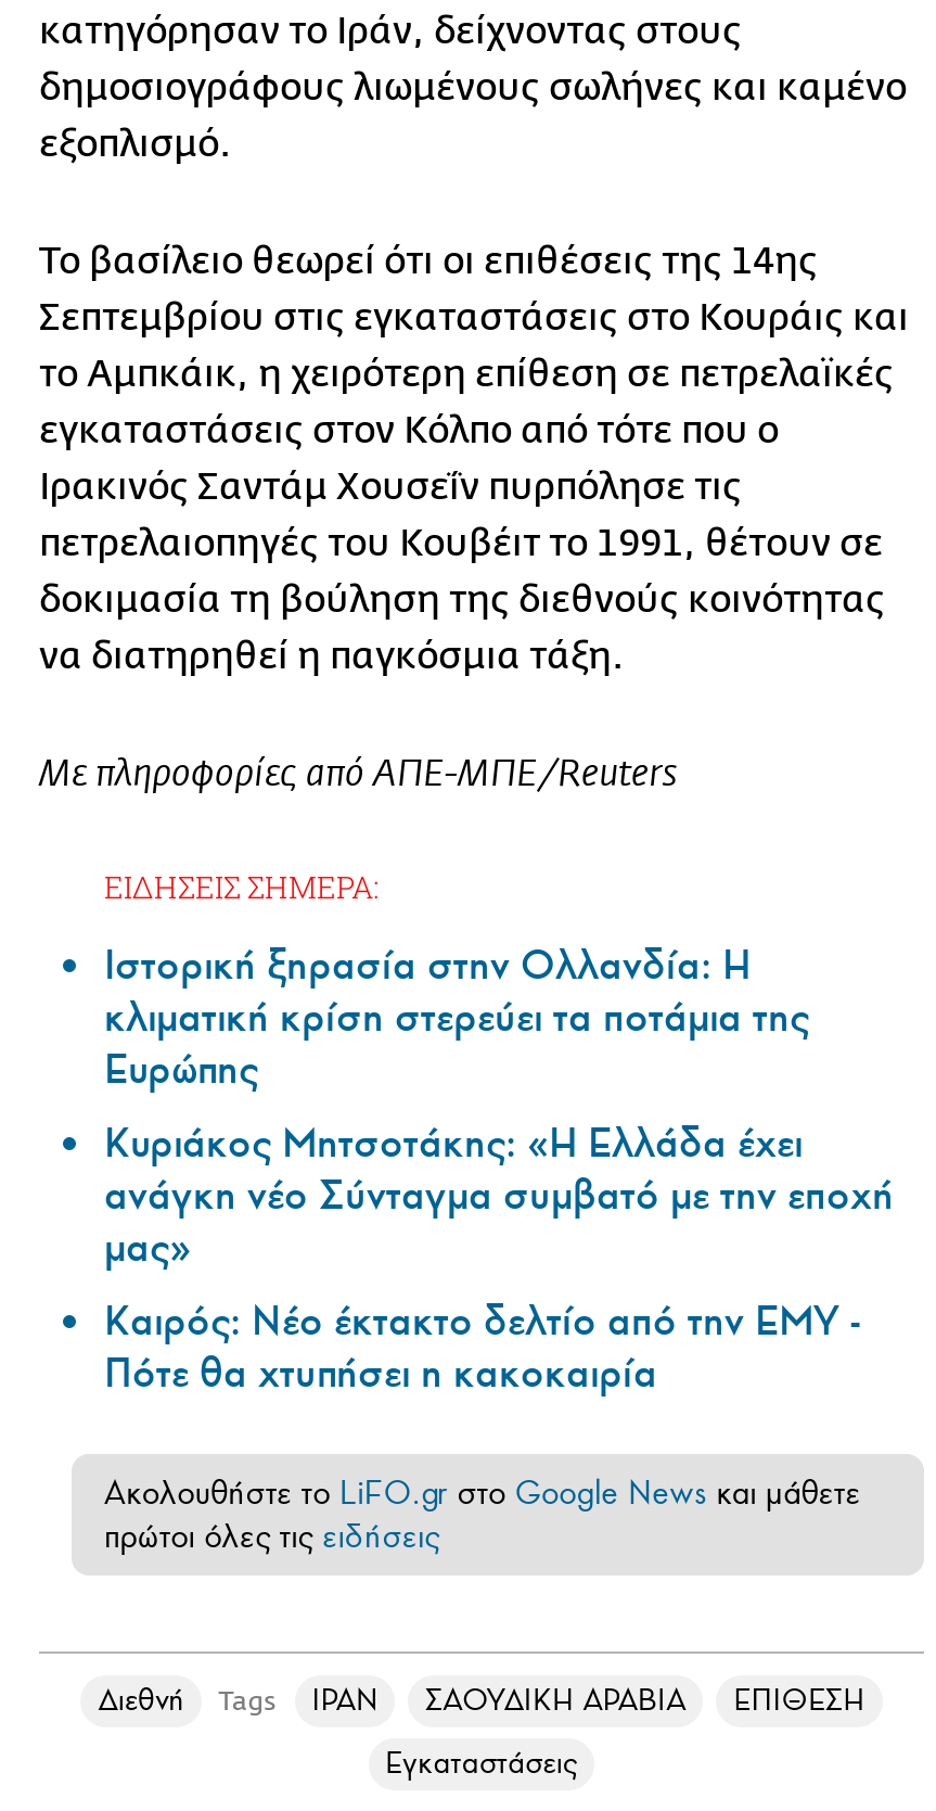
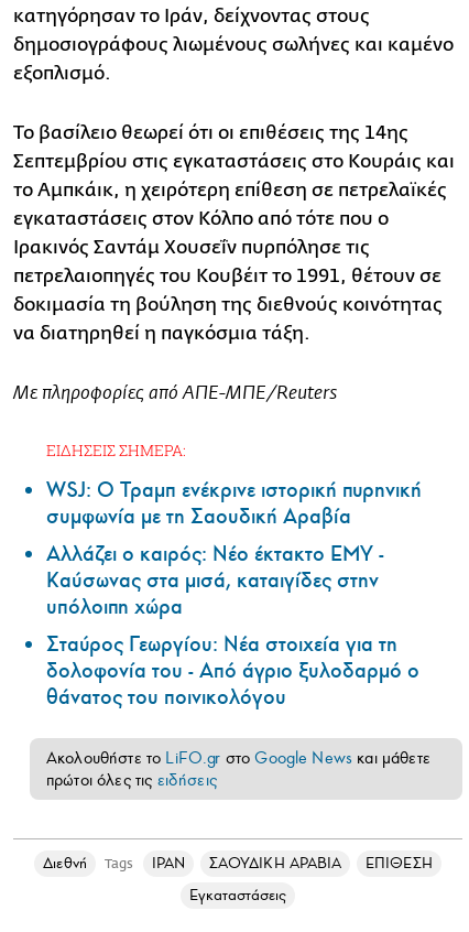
[104,940,894,1400] Ιστορική ξηρασία στην Ολλανδία: Η | κλιματική κρίση στερεύει τα ποτάμια της | Ευρώπης | Κυριάκος Μητσοτάκης: «Η Ελλάδα έχει | ανάγκη νέο Σύνταγμα συμβατό με την εποχή | μας» | Καιρός: Νέο έκτακτο δελτίο από την ΕΜΥ - | Πότε θα χτυπήσει η κακοκαιρία -> [46,477,422,711] WSJ: Ο Τραμπ ενέκρινε ιστορική πυρηνική | συμφωνία με τη Σαουδική Αραβία | Αλλάζει ο καιρός: Νέο έκτακτο ΕΜΥ - | Καύσωνας στα μισά, καταιγίδες στην | υπόλοιπη χώρα | Σταύρος Γεωργίου: Νέα στοιχεία για τη | δολοφονία του - Από άγριο ξυλοδαρμό ο | θάνατος του ποινικολόγου

